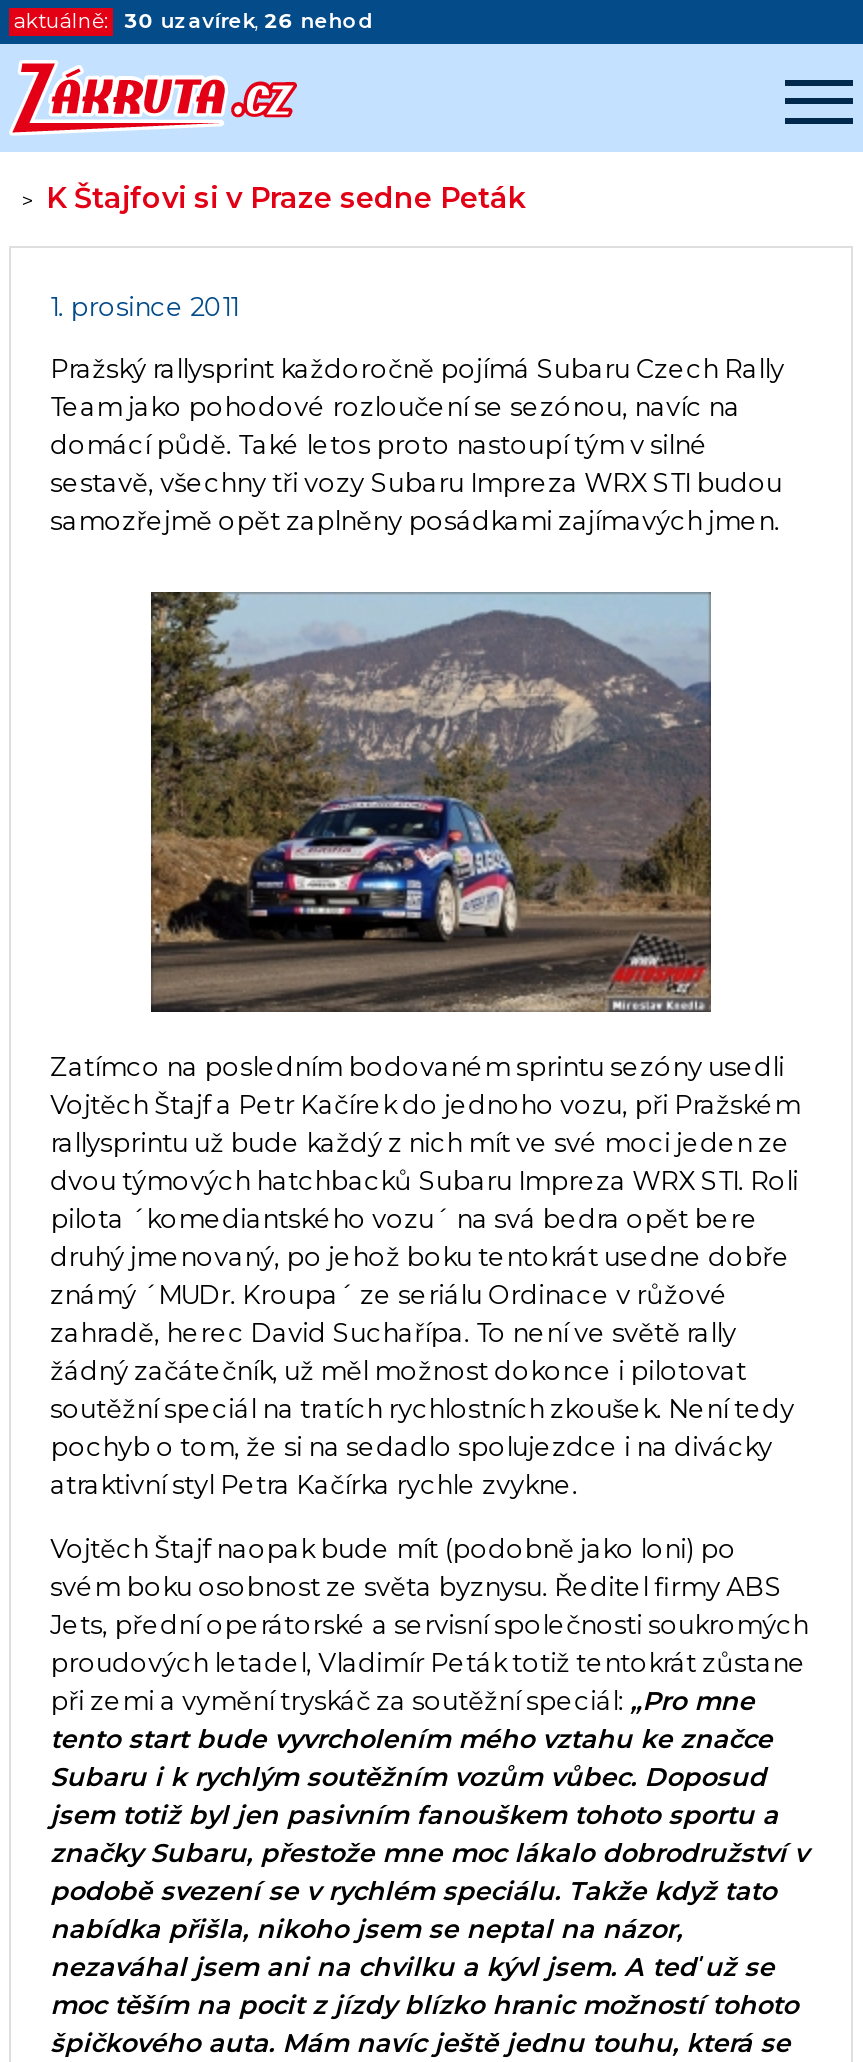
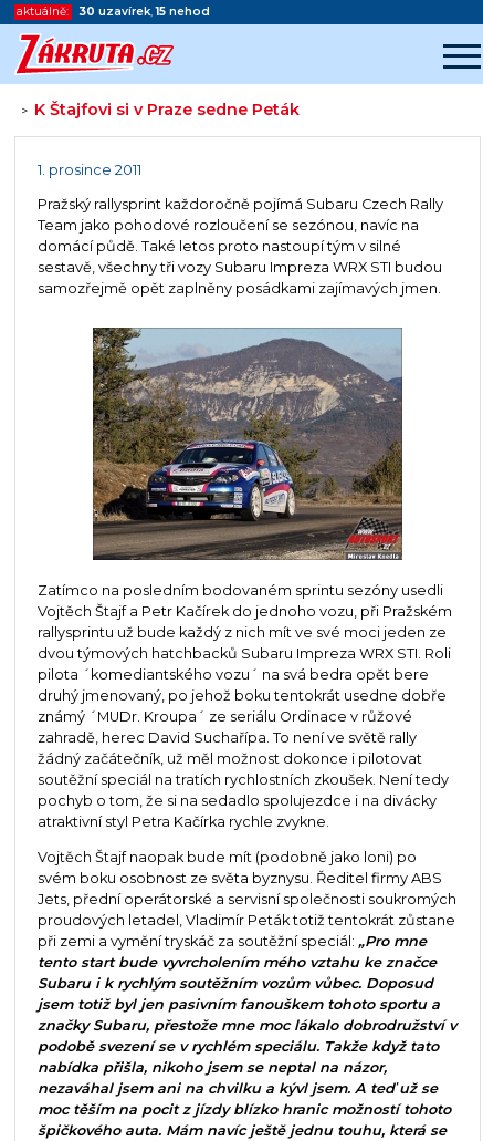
[124,8,374,34] 30 uzavírek, 26 nehod -> [78,5,210,19] 30 uzavírek, 15 nehod

